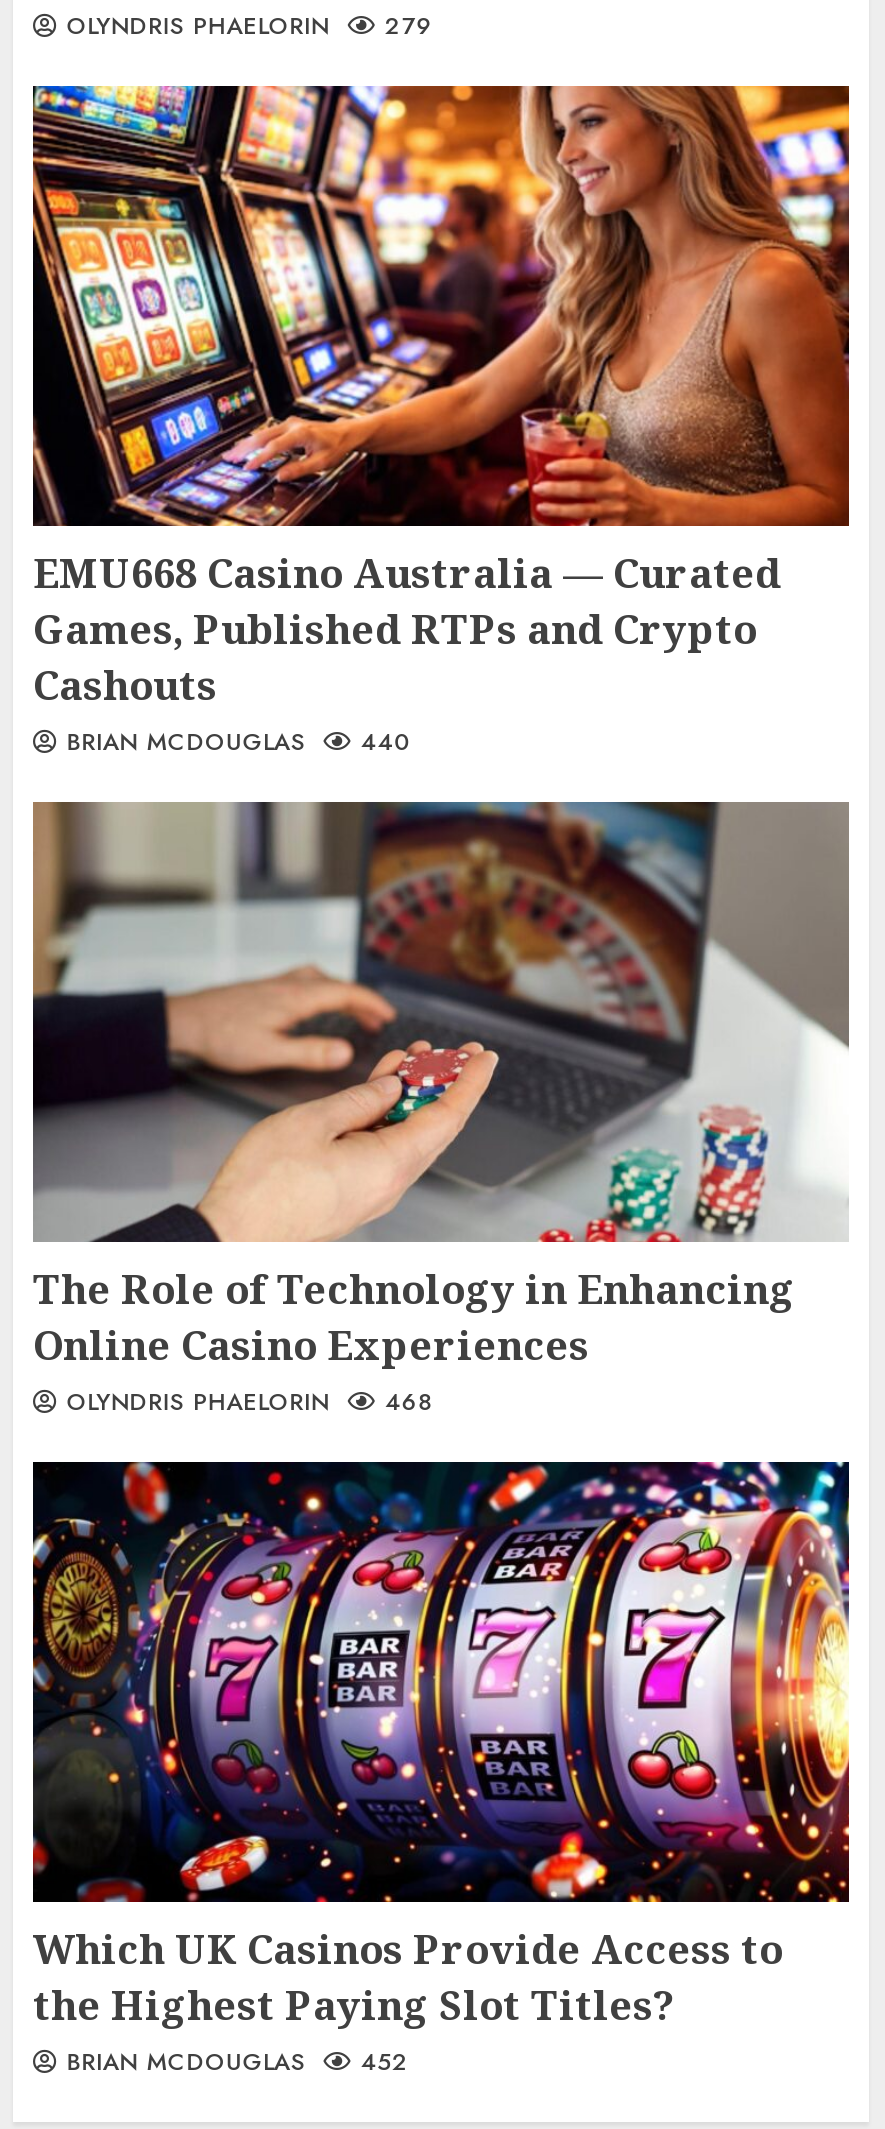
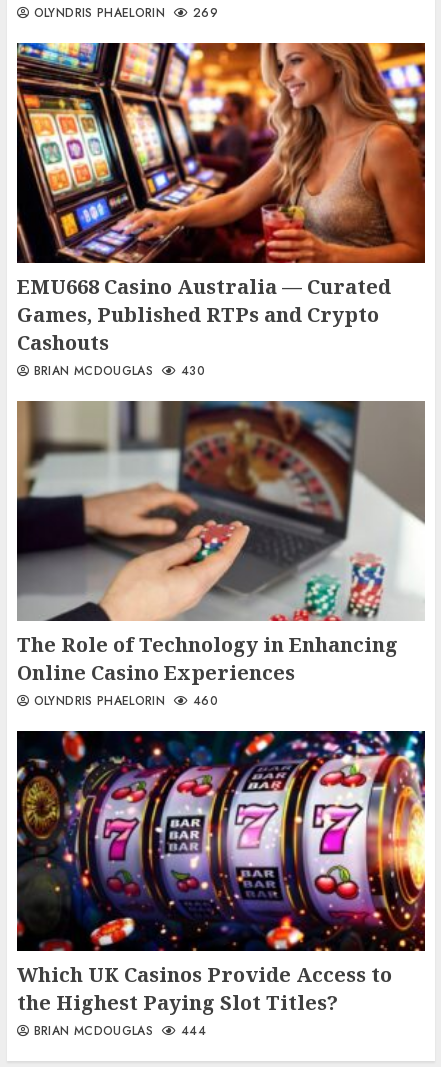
[58,7,433,43] OLYNDRIS PHAELORIN 279 -> [29,4,218,22] OLYNDRIS PHAELORIN 269
[58,723,411,759] BRIAN MCDOUGLAS 440 -> [29,362,205,380] BRIAN MCDOUGLAS 430
[58,1383,433,1419] OLYNDRIS PHAELORIN 468 -> [29,692,218,710] OLYNDRIS PHAELORIN 460
[58,2043,409,2079] BRIAN MCDOUGLAS 452 -> [29,1022,206,1040] BRIAN MCDOUGLAS 444

